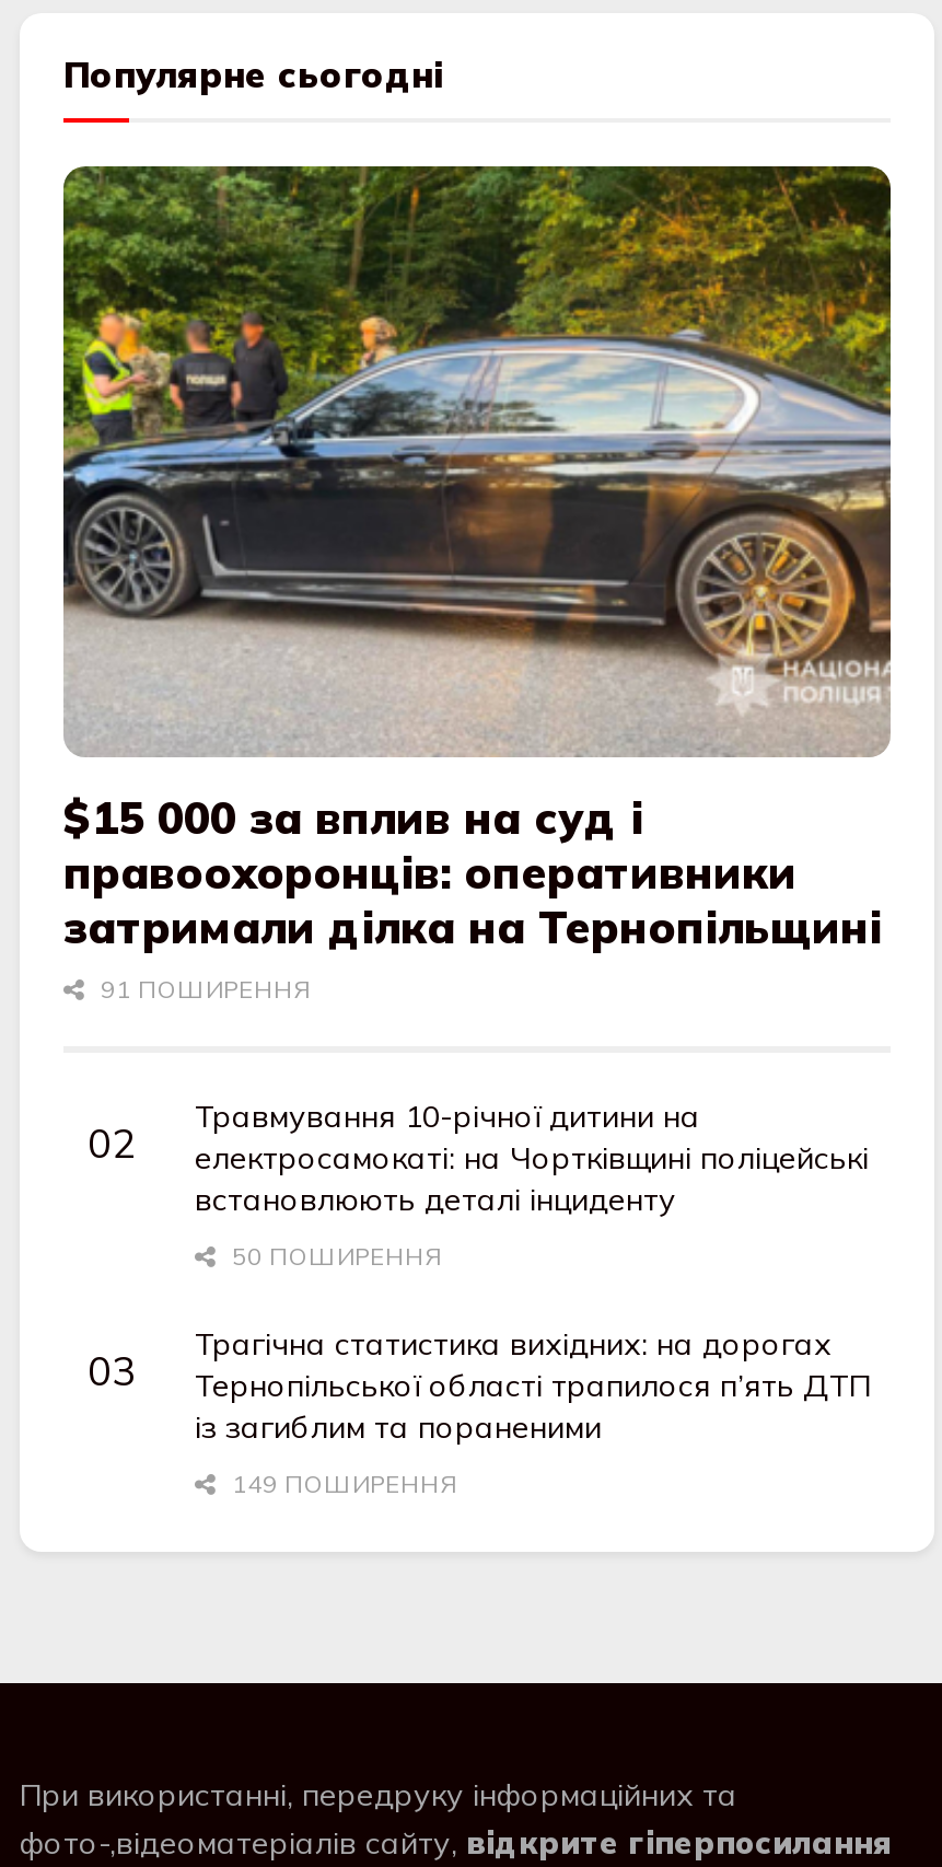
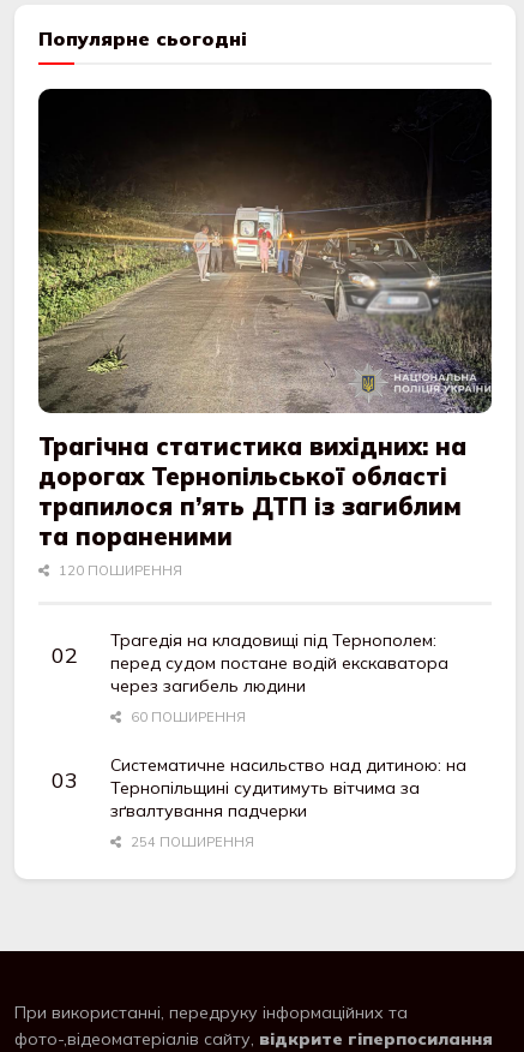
[61,164,893,1004] [image] | $15 000 за вплив на суд і | правоохоронців: оперативники | затримали ділка на Тернопільщині | 91 ПОШИРЕННЯ -> [37,88,492,579] [image] | Трагічна статистика вихідних: на | дорогах Тернопільської області | трапилося п’ять ДТП із загиблим | та пораненими | 120 ПОШИРЕННЯ
[195,1096,869,1219] Травмування 10-річної дитини на | електросамокаті: на Чортківщині поліцейські | встановлюють деталі інциденту -> [110,629,448,696] Трагедія на кладовищі під Тернополем: | перед судом постане водій екскаватора | через загибель людини
[225,1241,442,1271] 50 ПОШИРЕННЯ -> [127,708,246,725] 60 ПОШИРЕННЯ
[195,1324,871,1446] Трагічна статистика вихідних: на дорогах | Тернопільської області трапилося п’ять ДТП | із загиблим та пораненими -> [110,754,466,821] Систематичне насильство над дитиною: на | Тернопільщині судитимуть вітчима за | зґвалтування падчерки
[225,1468,457,1499] 149 ПОШИРЕННЯ -> [127,833,254,850] 254 ПОШИРЕННЯ

